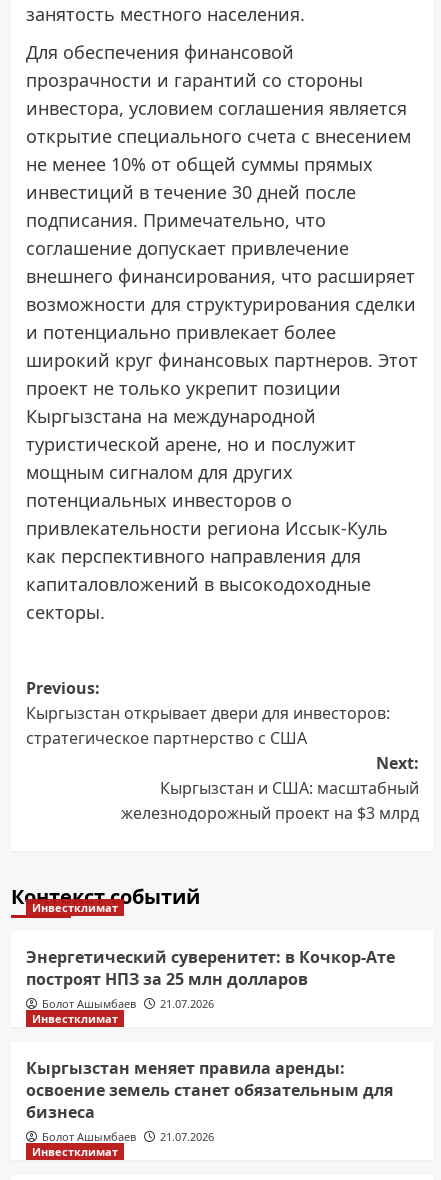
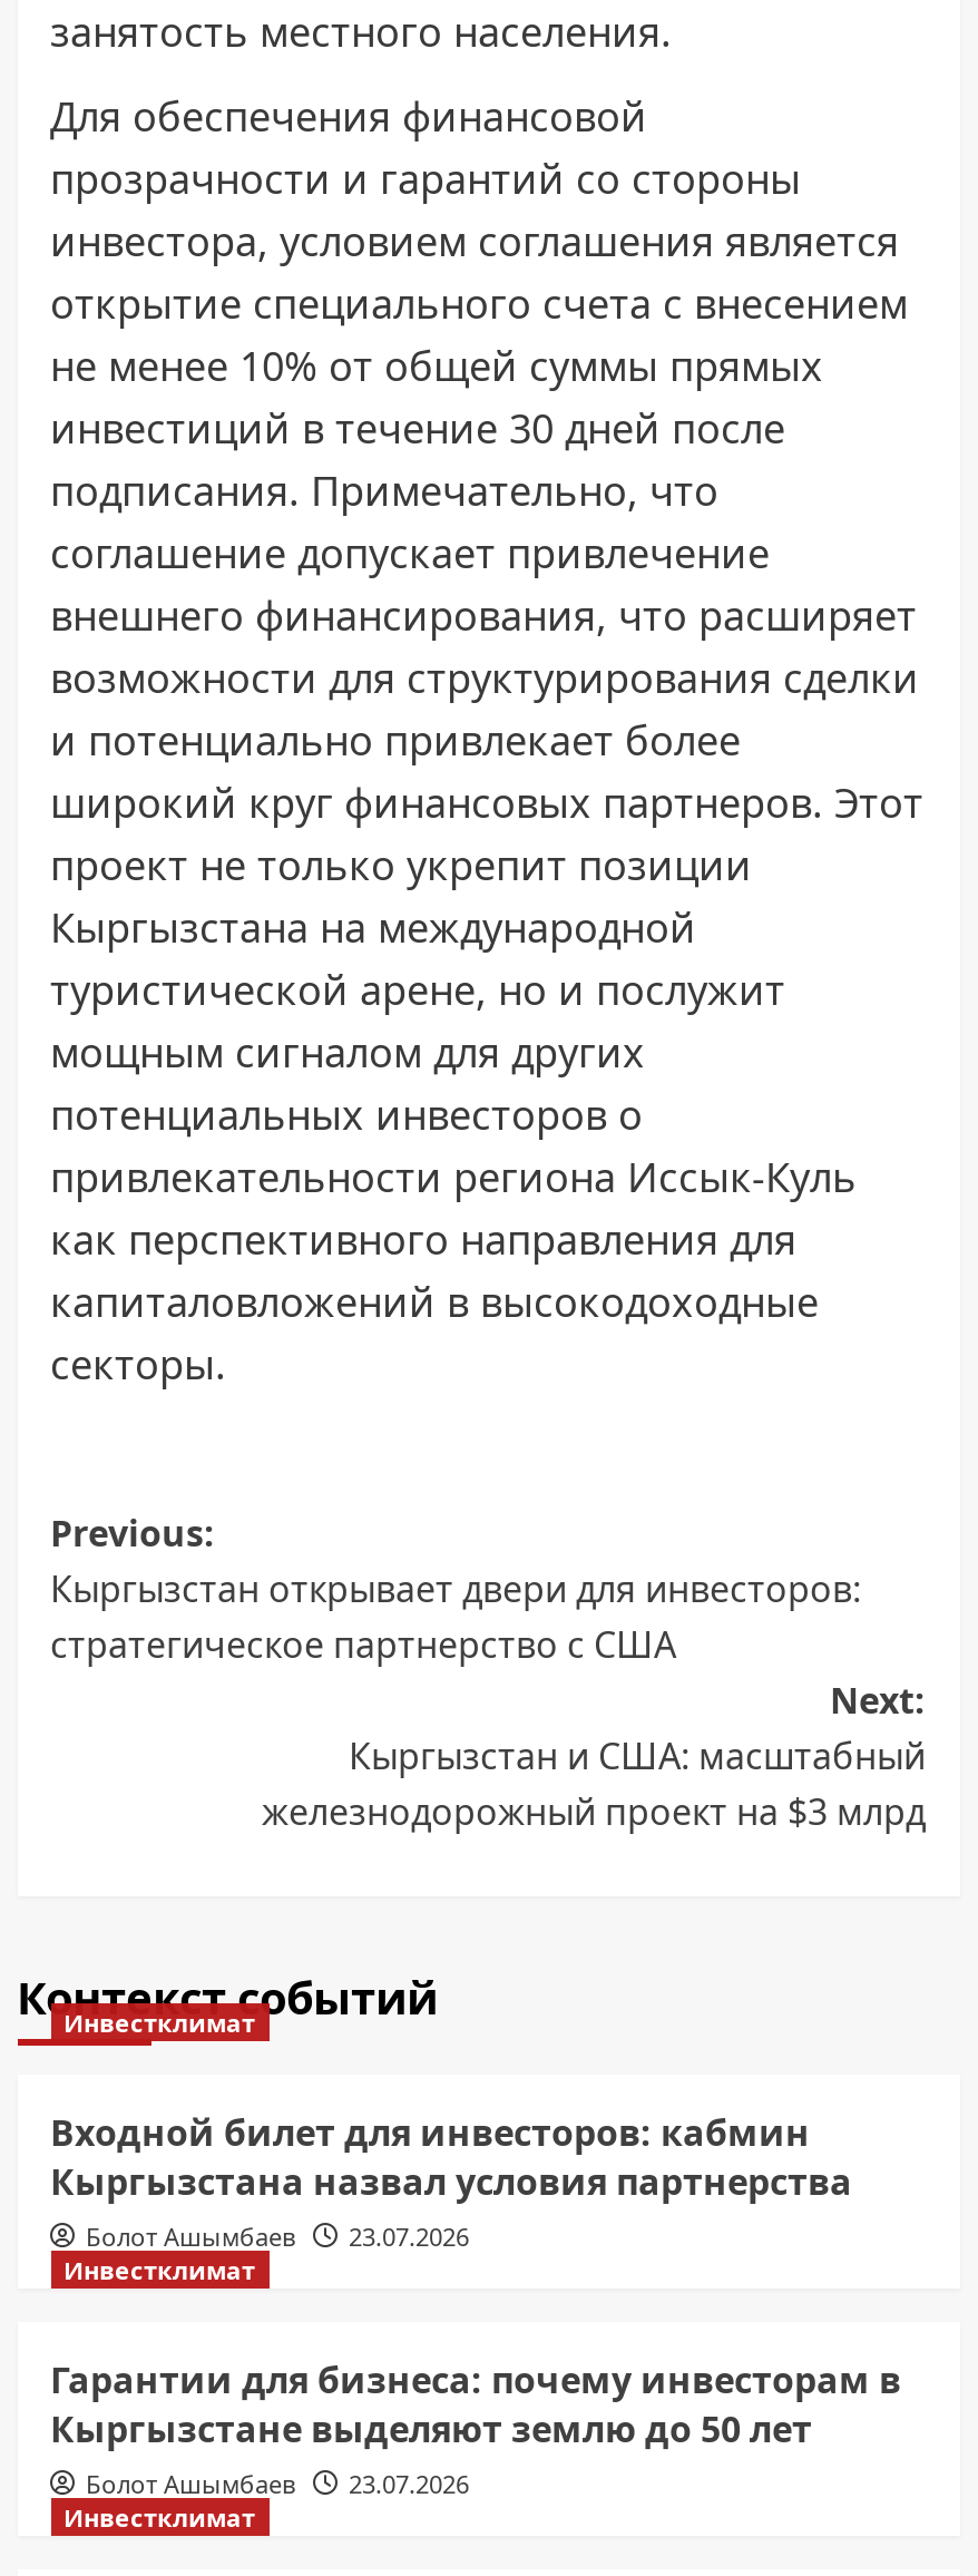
[25,946,394,990] Энергетический суверенитет: в Кочкор-Ате | построят НПЗ за 25 млн долларов -> [50,2109,852,2207] Входной билет для инвесторов: кабмин | Кыргызстана назвал условия партнерства
[41,996,213,1011] Болот Ашымбаев 21.07.2026 -> [86,2221,469,2254] Болот Ашымбаев 23.07.2026
[25,1057,392,1123] Кыргызстан меняет правила аренды: | освоение земель станет обязательным для | бизнеса -> [50,2357,901,2455] Гарантии для бизнеса: почему инвесторам в | Кыргызстане выделяют землю до 50 лет
[41,1129,213,1144] Болот Ашымбаев 21.07.2026 -> [86,2468,469,2501] Болот Ашымбаев 23.07.2026

